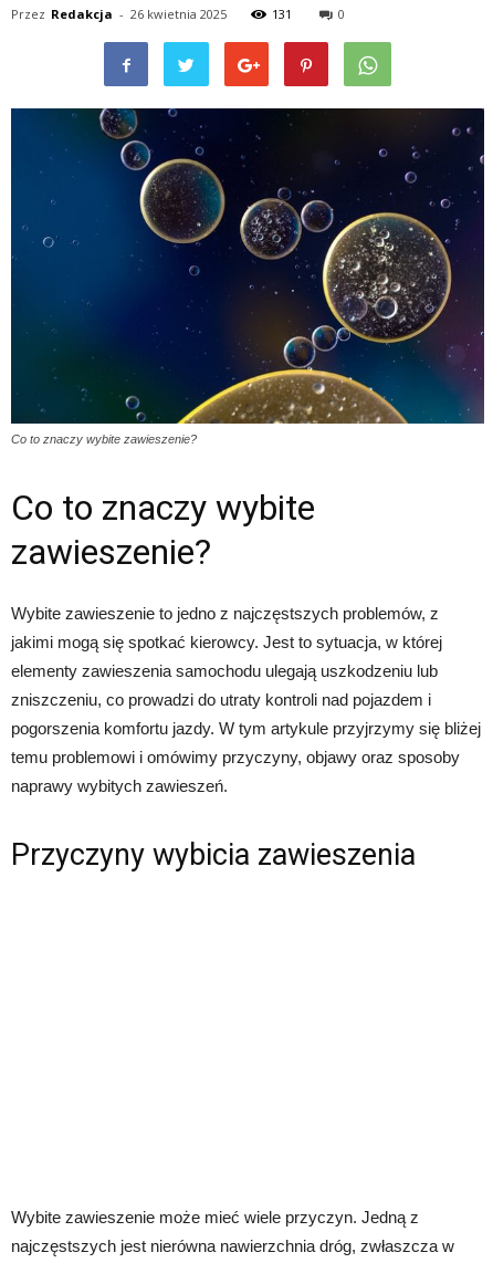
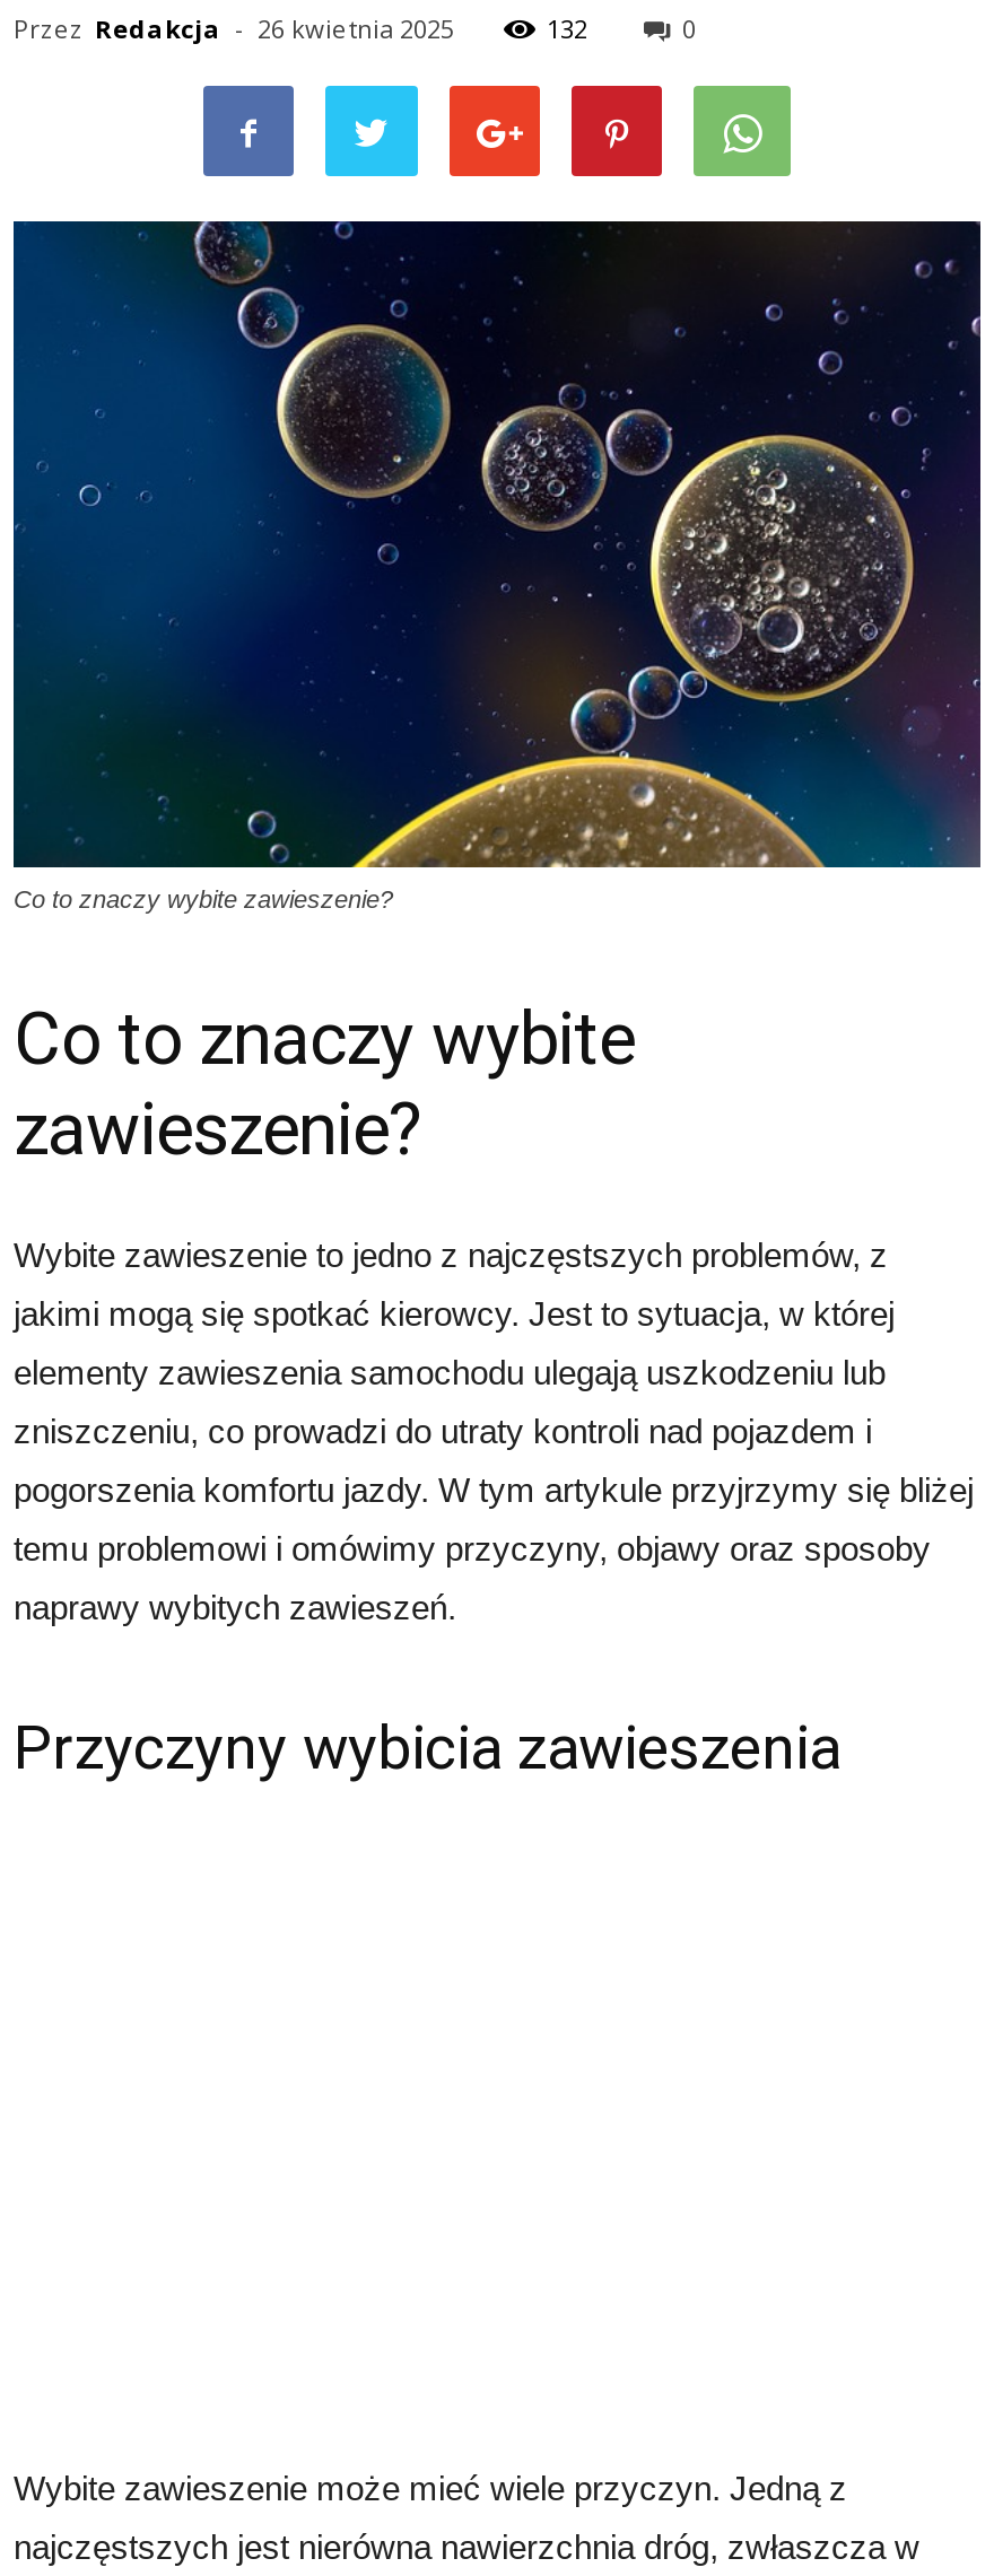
[272,6,292,22] 131 -> [547,11,587,45] 132

